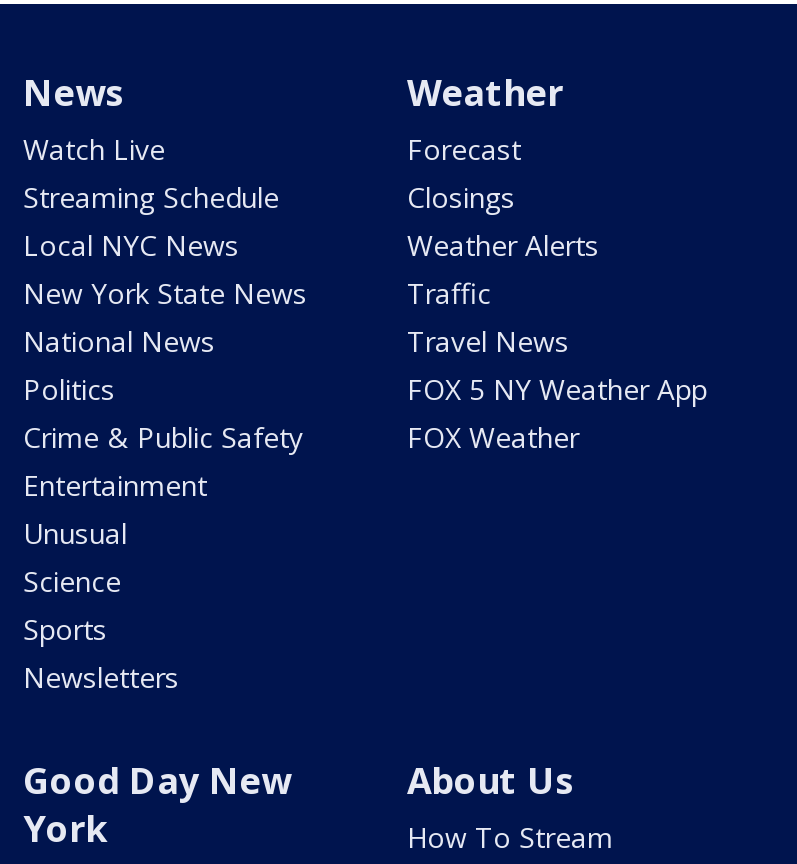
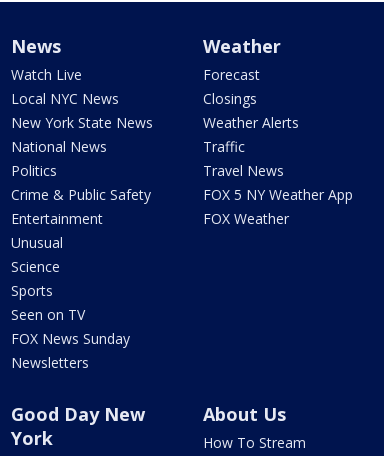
[23,178,279,216] Streaming Schedule -> none
moved [23,226,307,648] -> [11,89,153,300]: Local NYC News | New York State News | National News | ... | Science | Sports
none -> [11,305,130,348] Seen on TV | FOX News Sunday

